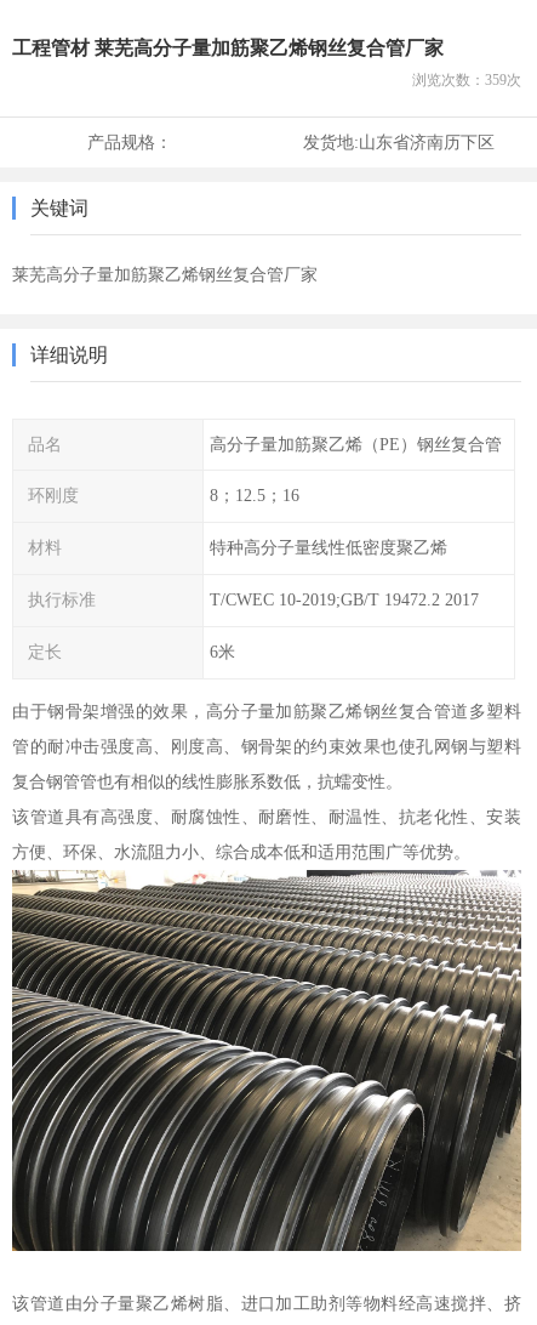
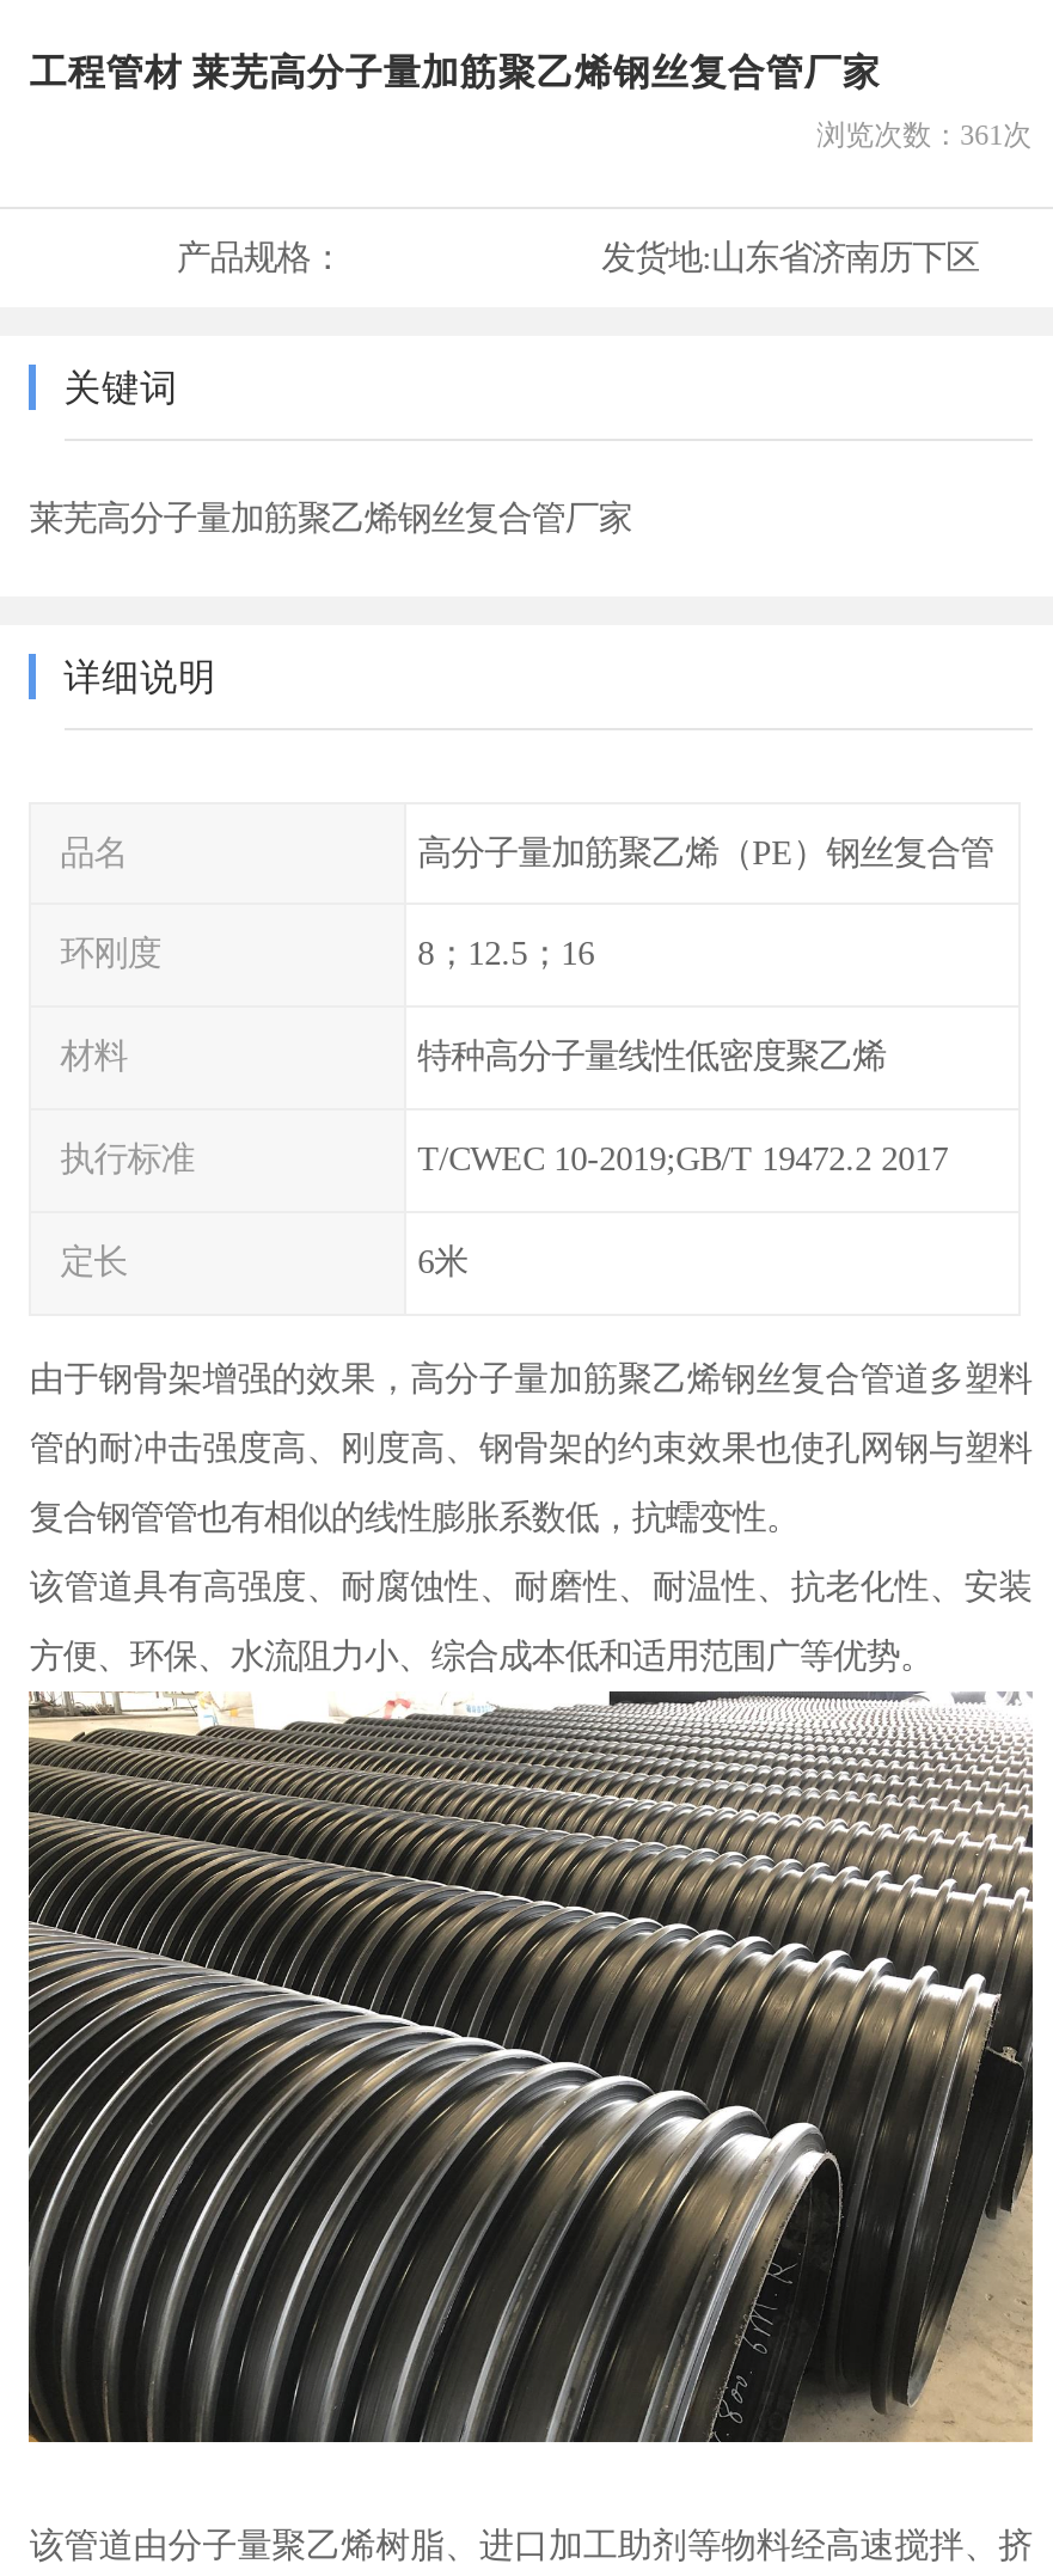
[412,71,521,88] 浏览次数：359次 -> [817,117,1032,151] 浏览次数：361次

